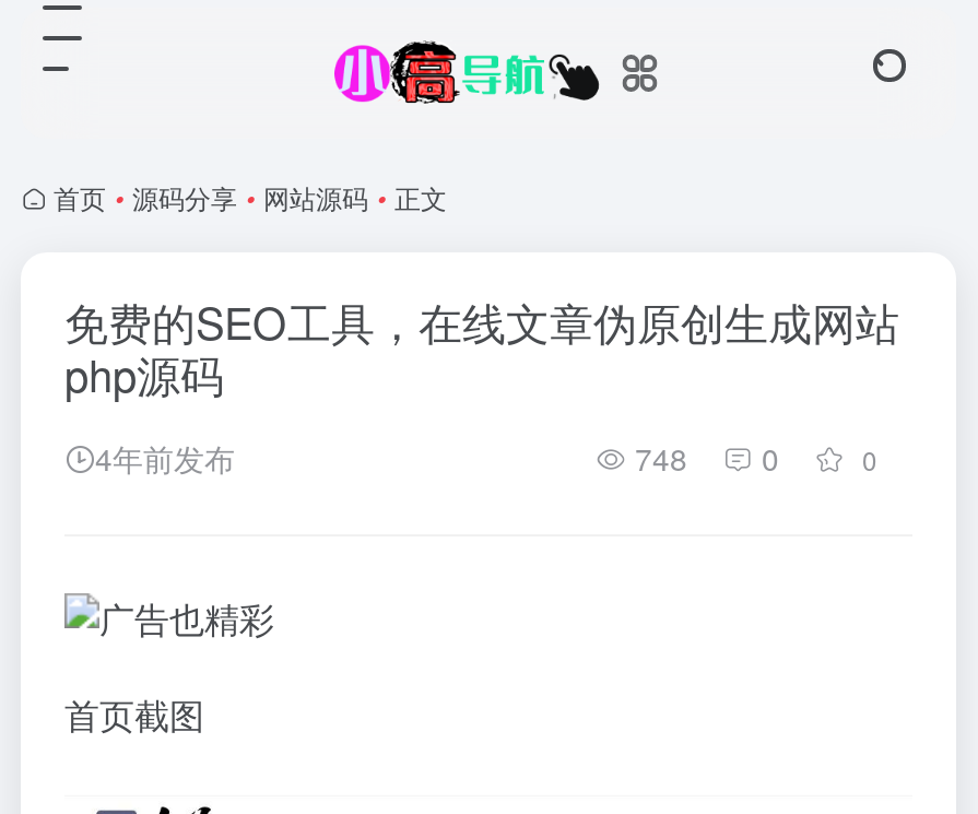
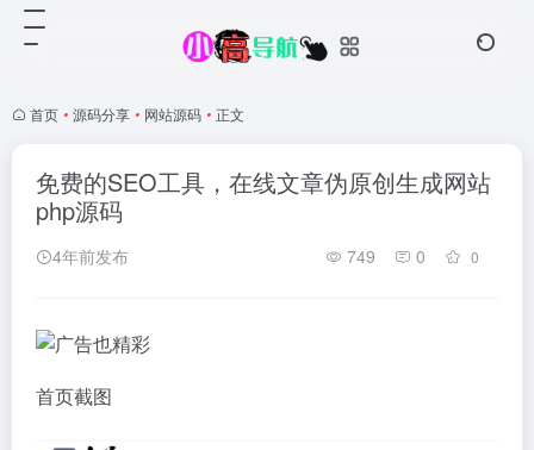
[626,436,779,480] 748 0 -> [342,244,426,268] 749 0

